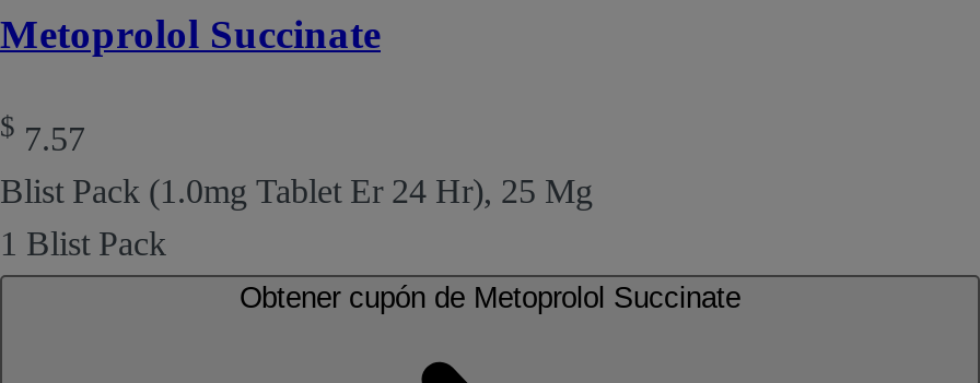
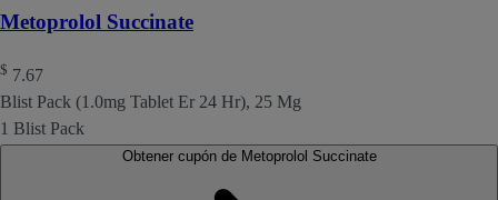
[0,110,85,157] $7.57 -> [0,61,43,85] $7.67

